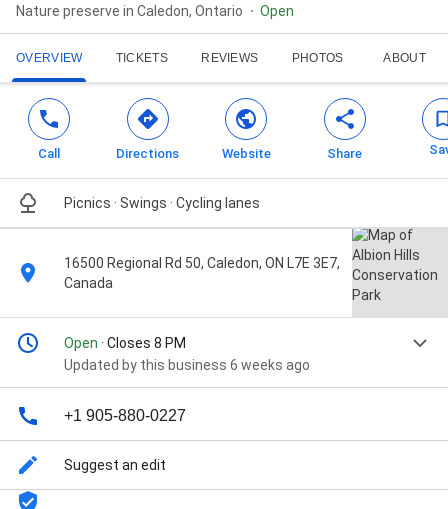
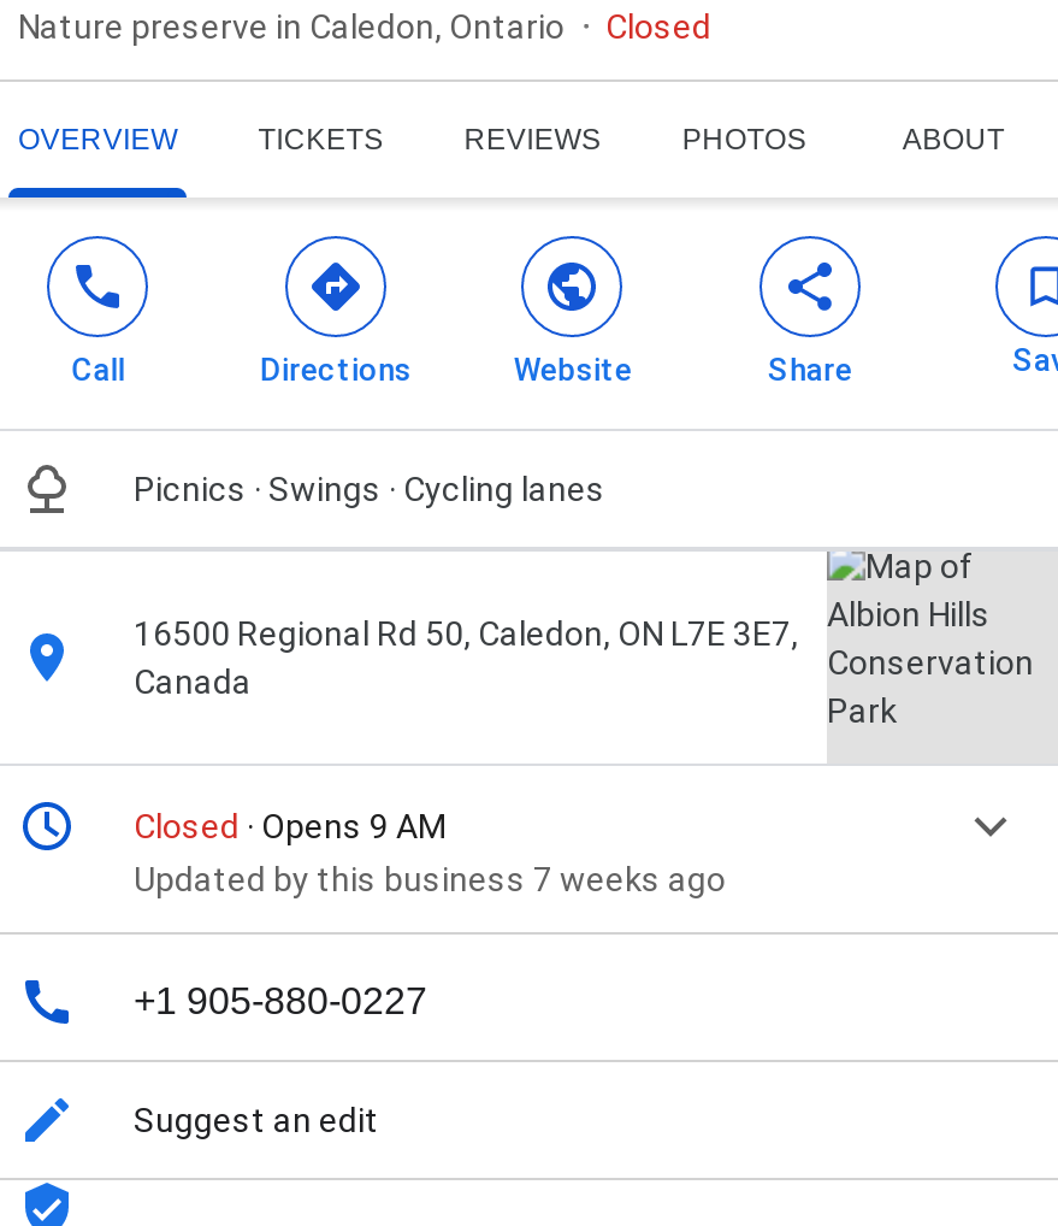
[260,3,294,19] Open -> [605,8,711,46] Closed
[64,335,310,373] Open · Closes 8 PM | Updated by this business 6 weeks ago -> [134,807,726,899] Closed · Opens 9 AM | Updated by this business 7 weeks ago

